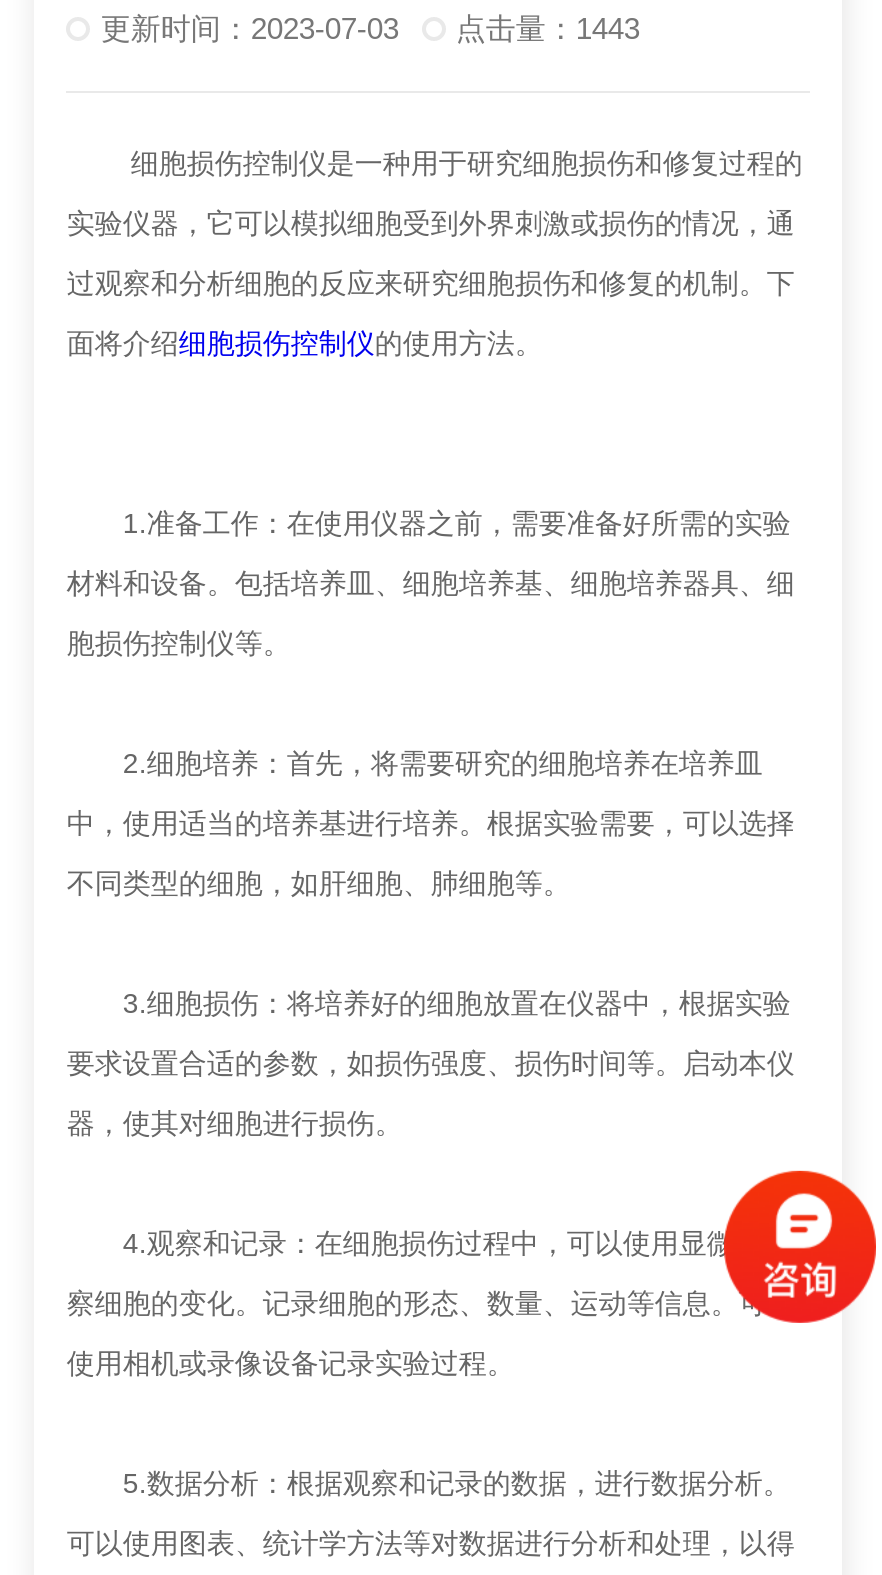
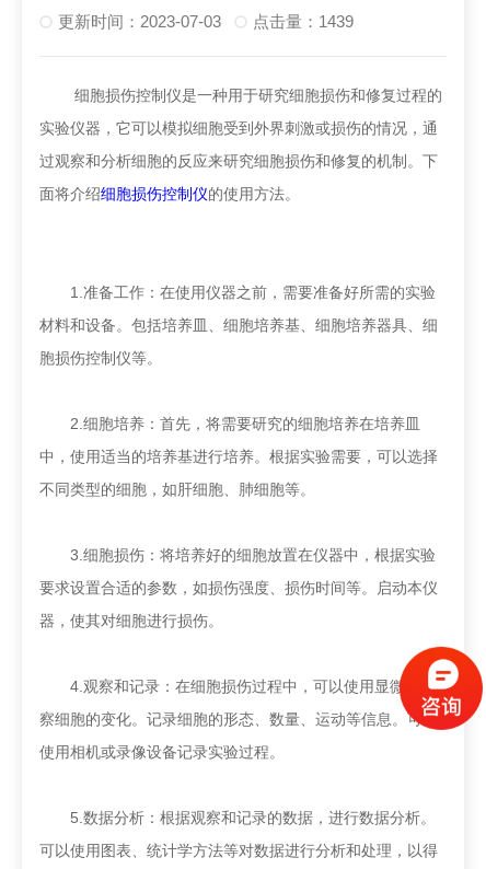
[101,11,640,45] 更新时间：2023-07-03 点击量：1443 -> [58,12,353,31] 更新时间：2023-07-03 点击量：1439

